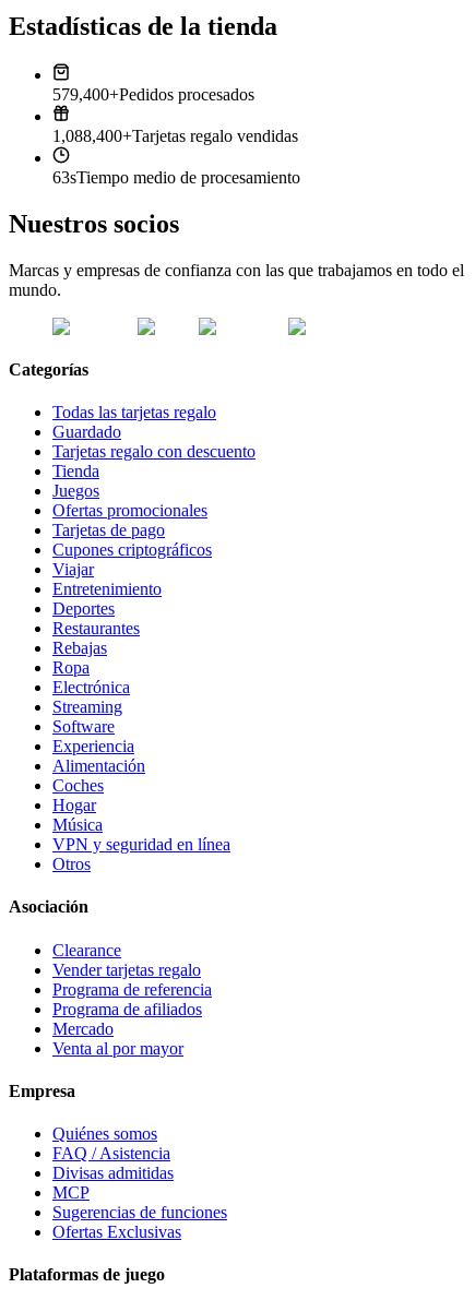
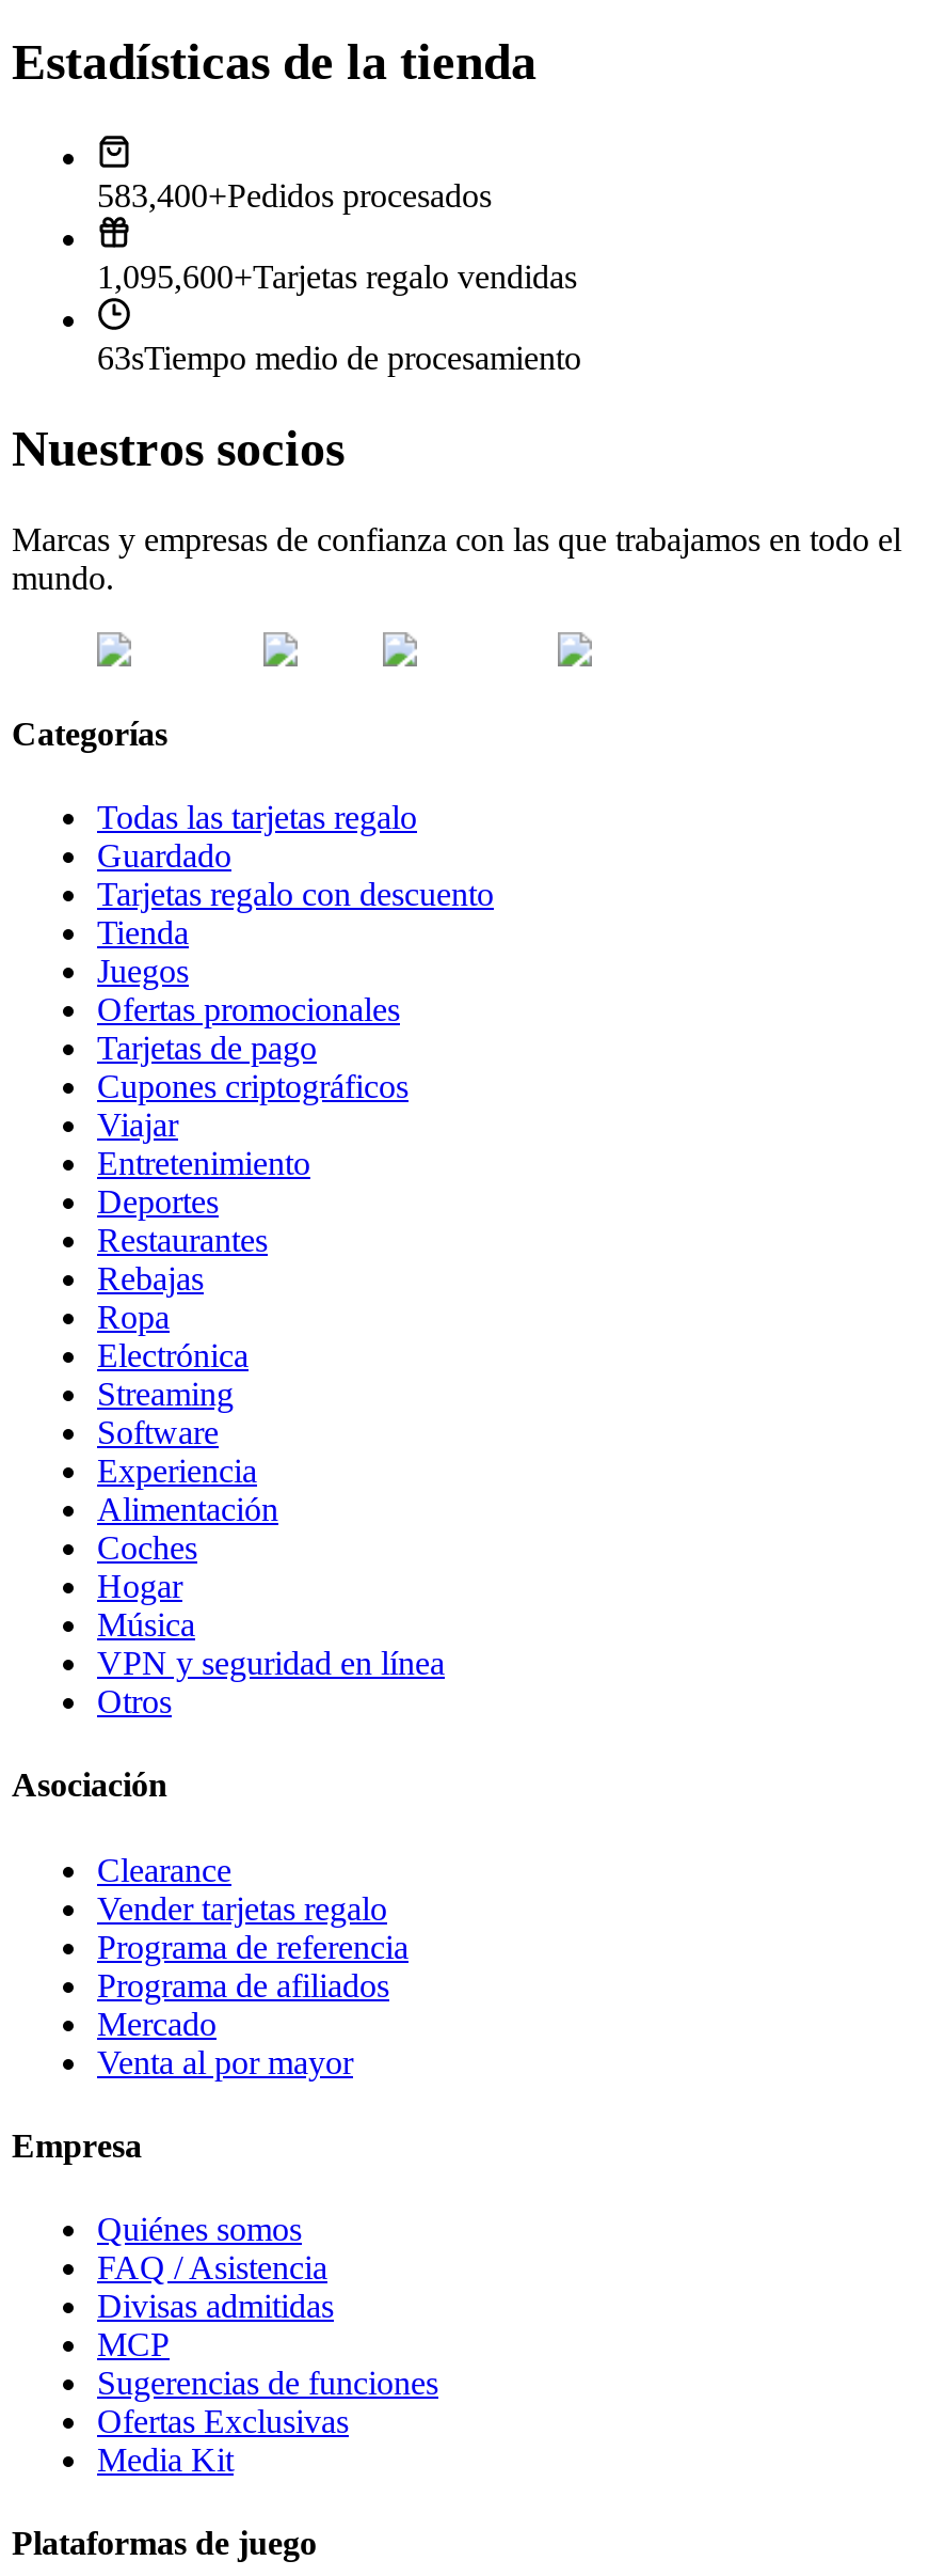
[52,85,254,103] 579,400+Pedidos procesados -> [97,177,492,213] 583,400+Pedidos procesados
[52,126,298,145] 1,088,400+Tarjetas regalo vendidas -> [97,258,577,294] 1,095,600+Tarjetas regalo vendidas
none -> [97,2442,234,2478] Media Kit

